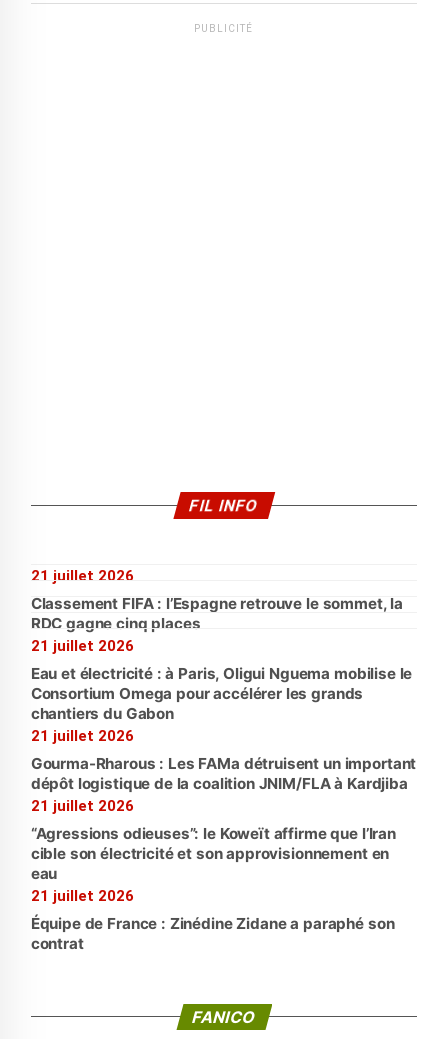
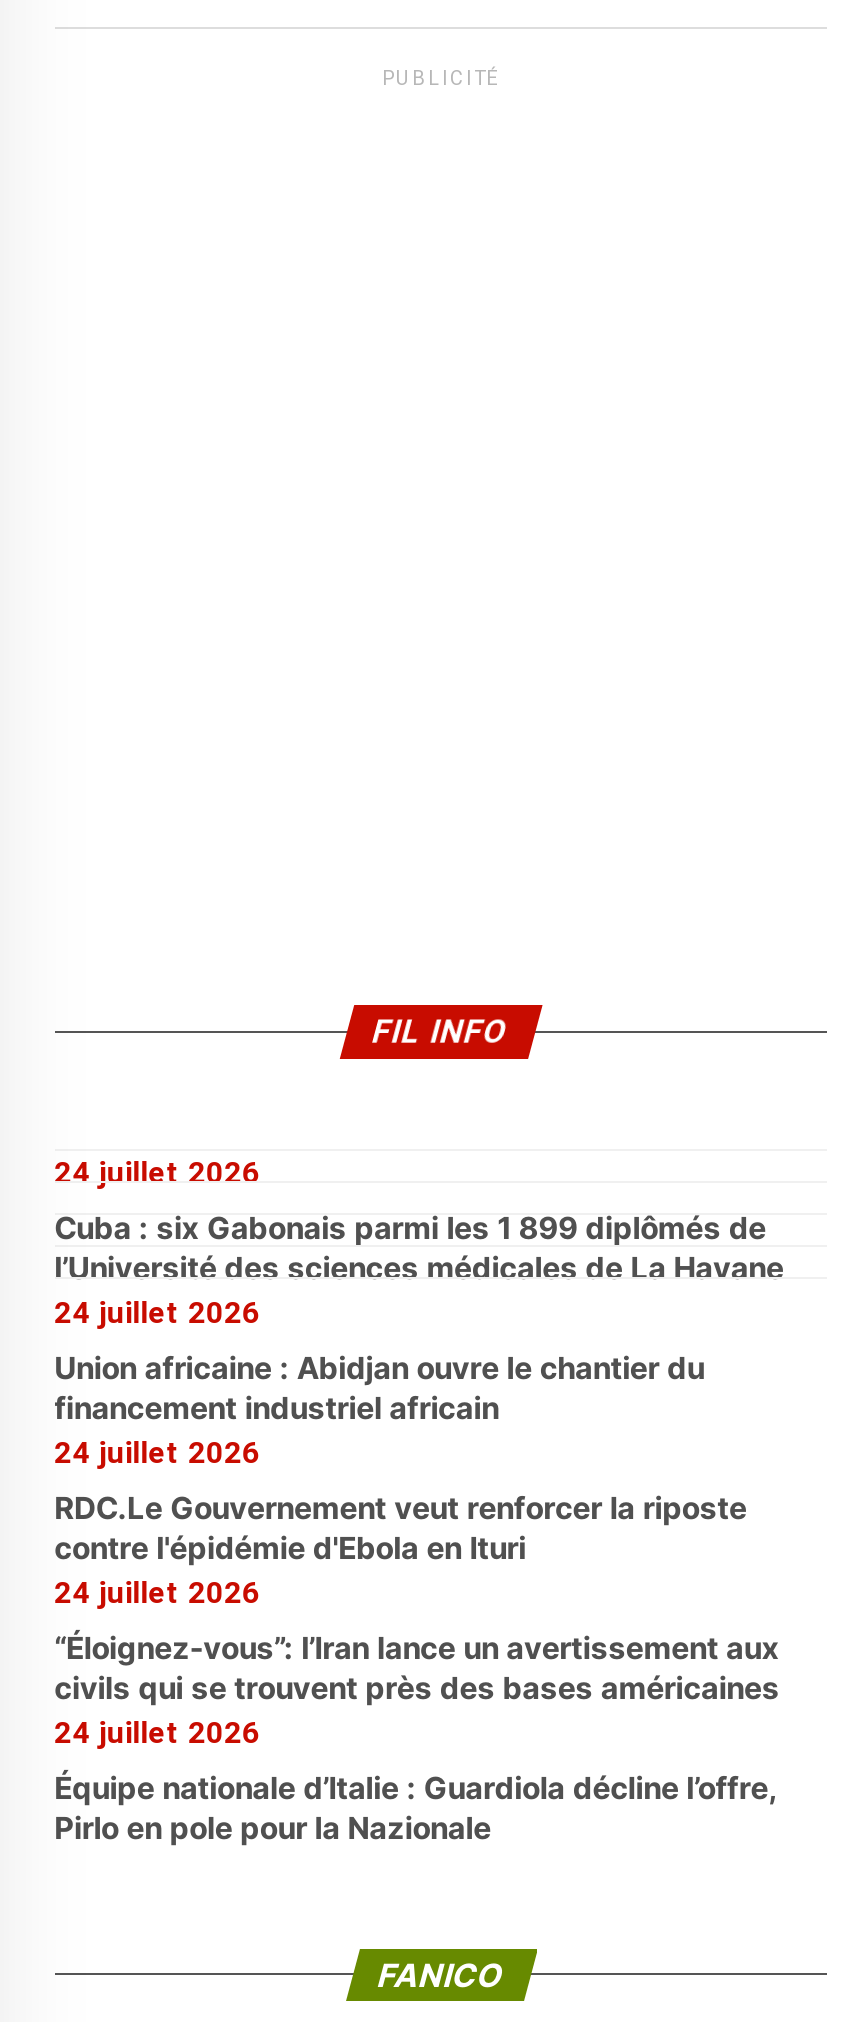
[31,567,134,585] 21 juillet 2026 -> [54,1155,260,1191] 24 juillet 2026
[31,594,403,655] Classement FIFA : l’Espagne retrouve le sommet, la | RDC gagne cinq places | 21 juillet 2026 -> [54,1209,784,1331] Cuba : six Gabonais parmi les 1 899 diplômés de | l’Université des sciences médicales de La Havane | 24 juillet 2026
[31,664,412,745] Eau et électricité : à Paris, Oligui Nguema mobilise le | Consortium Omega pour accélérer les grands | chantiers du Gabon | 21 juillet 2026 -> [54,1349,704,1471] Union africaine : Abidjan ouvre le chantier du | financement industriel africain | 24 juillet 2026
[31,754,416,815] Gourma-Rharous : Les FAMa détruisent un important | dépôt logistique de la coalition JNIM/FLA à Kardjiba | 21 juillet 2026 -> [54,1489,747,1611] RDC.Le Gouvernement veut renforcer la riposte | contre l'épidémie d'Ebola en Ituri | 24 juillet 2026
[31,824,396,905] “Agressions odieuses”: le Koweït affirme que l’Iran | cible son électricité et son approvisionnement en | eau | 21 juillet 2026 -> [54,1629,779,1751] “Éloignez-vous”: l’Iran lance un avertissement aux | civils qui se trouvent près des bases américaines | 24 juillet 2026
[31,914,394,953] Équipe de France : Zinédine Zidane a paraphé son | contrat -> [54,1769,776,1847] Équipe nationale d’Italie : Guardiola décline l’offre, | Pirlo en pole pour la Nazionale

